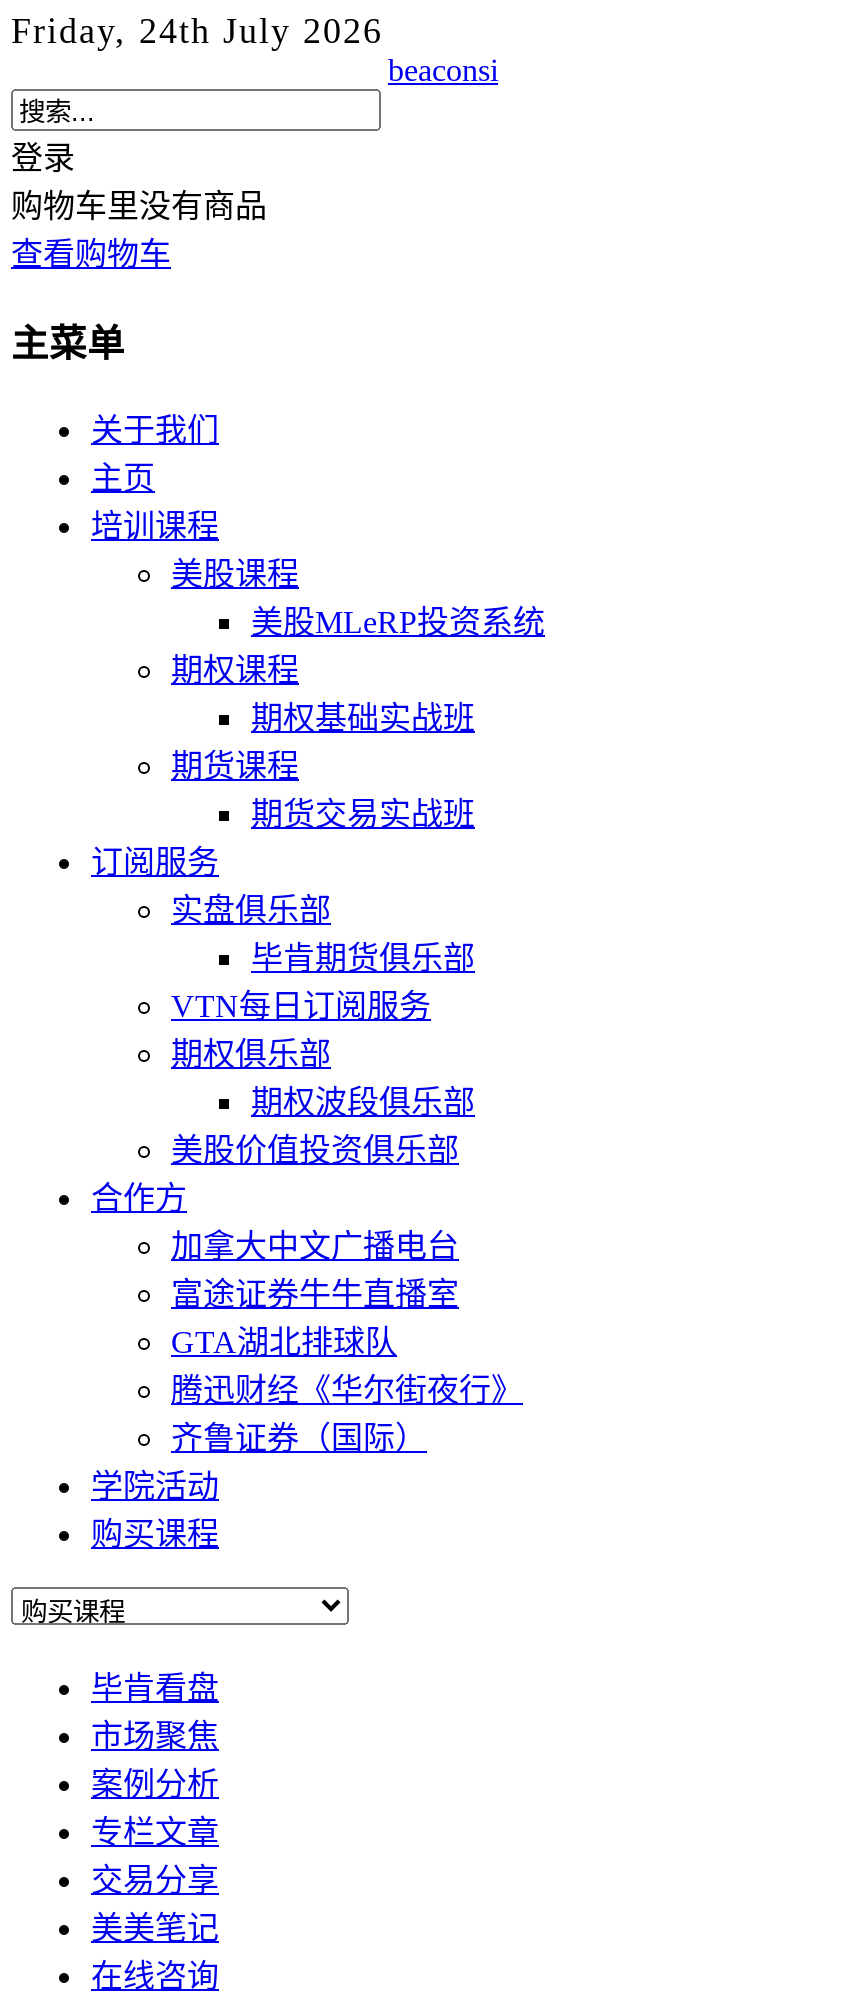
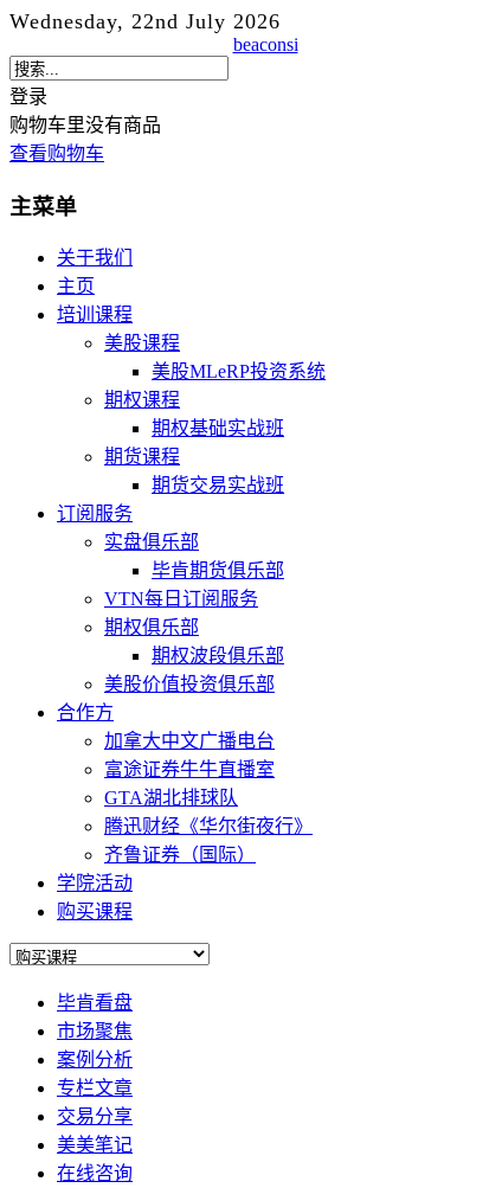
[11,11,383,51] Friday, 24th July 2026 -> [9,9,281,33] Wednesday, 22nd July 2026

